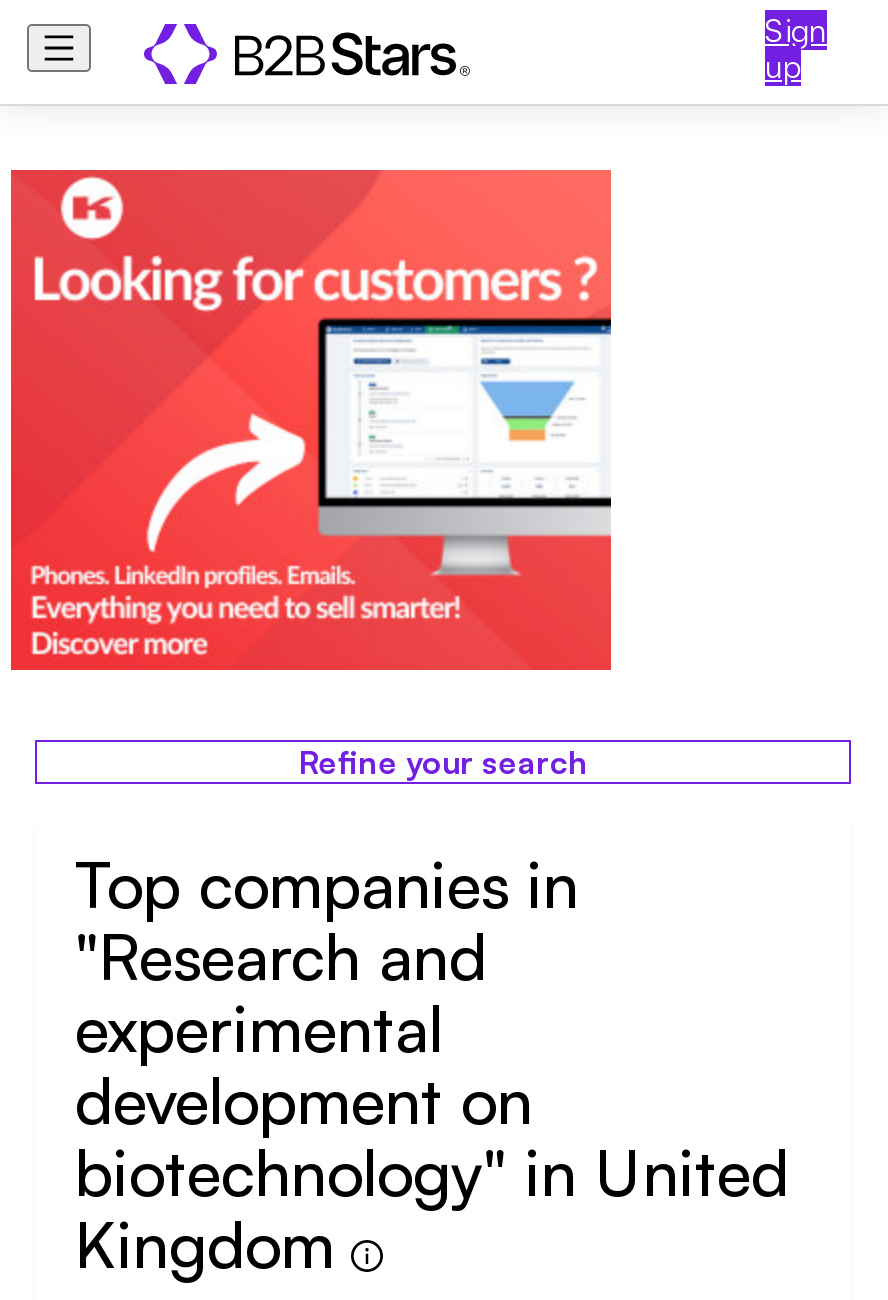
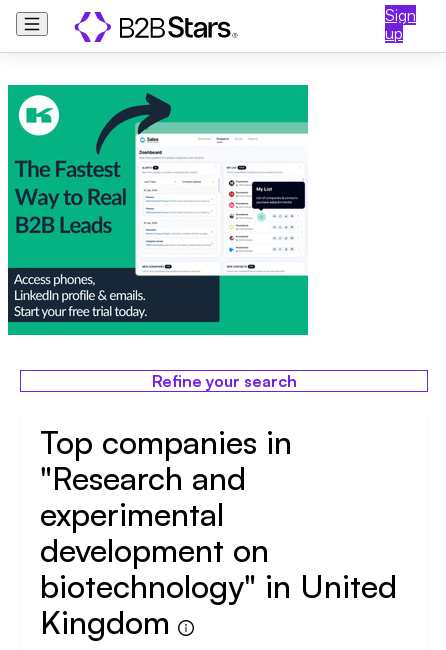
[9,168,613,672] [image] -> [7,84,309,336] [image]

